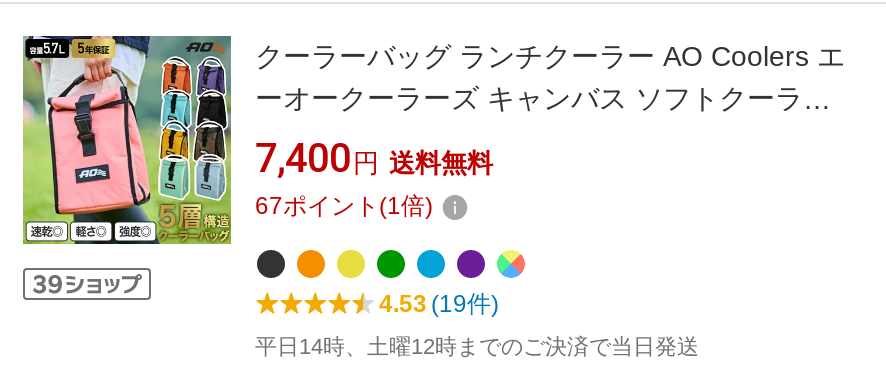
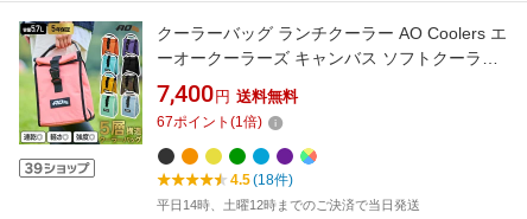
[379,291,499,319] 4.53 (19件) -> [230,172,293,189] 4.5 (18件)

